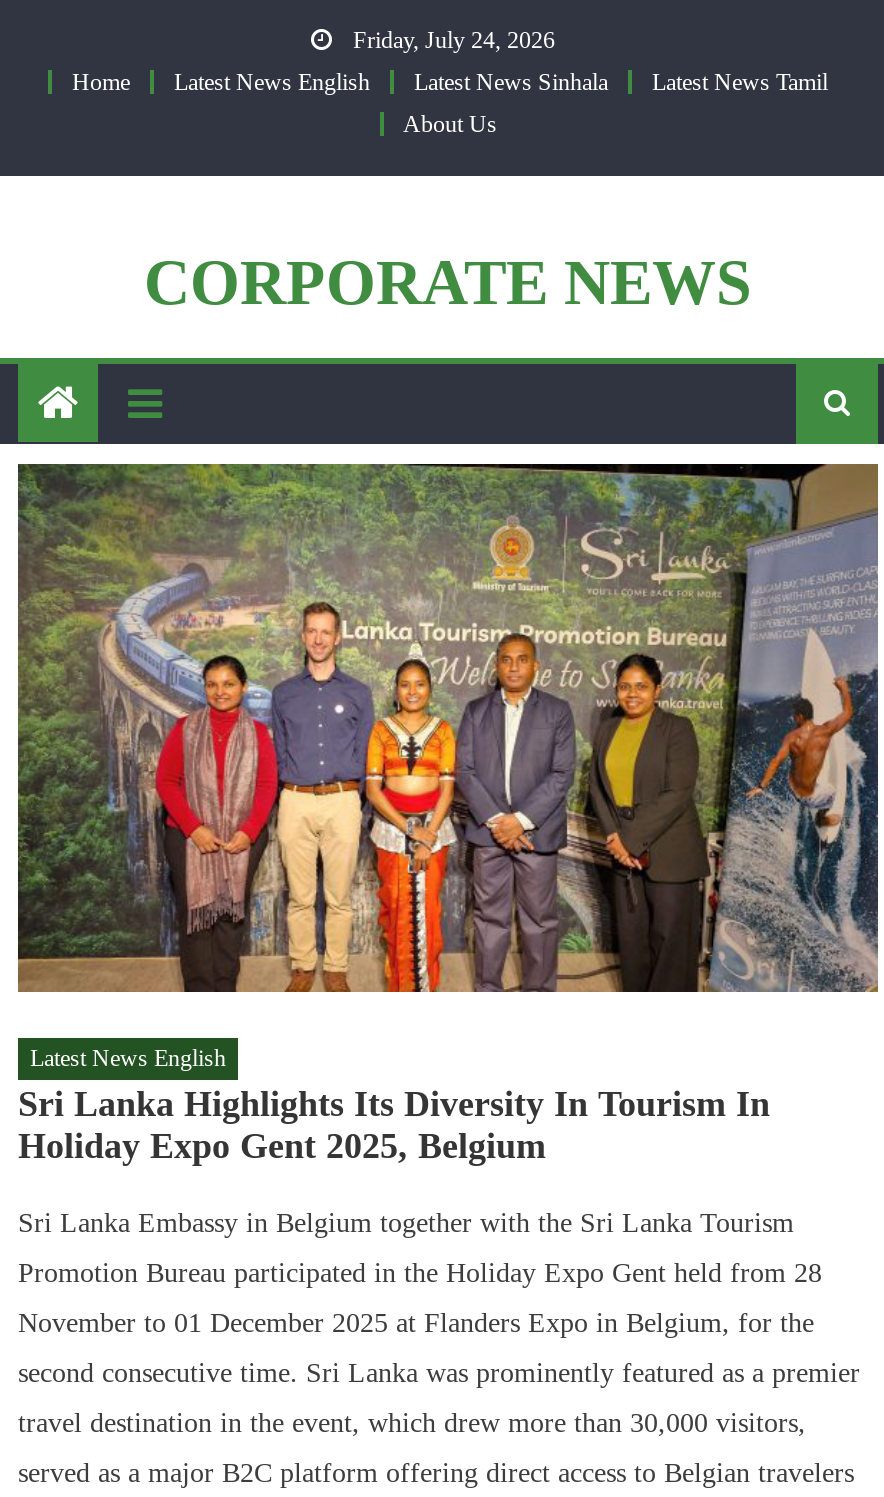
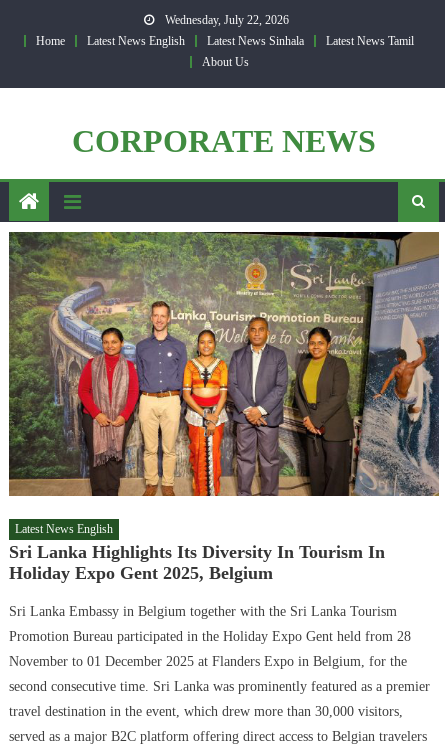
[347,26,555,54] Friday, July 24, 2026 -> [162,13,289,27] Wednesday, July 22, 2026

